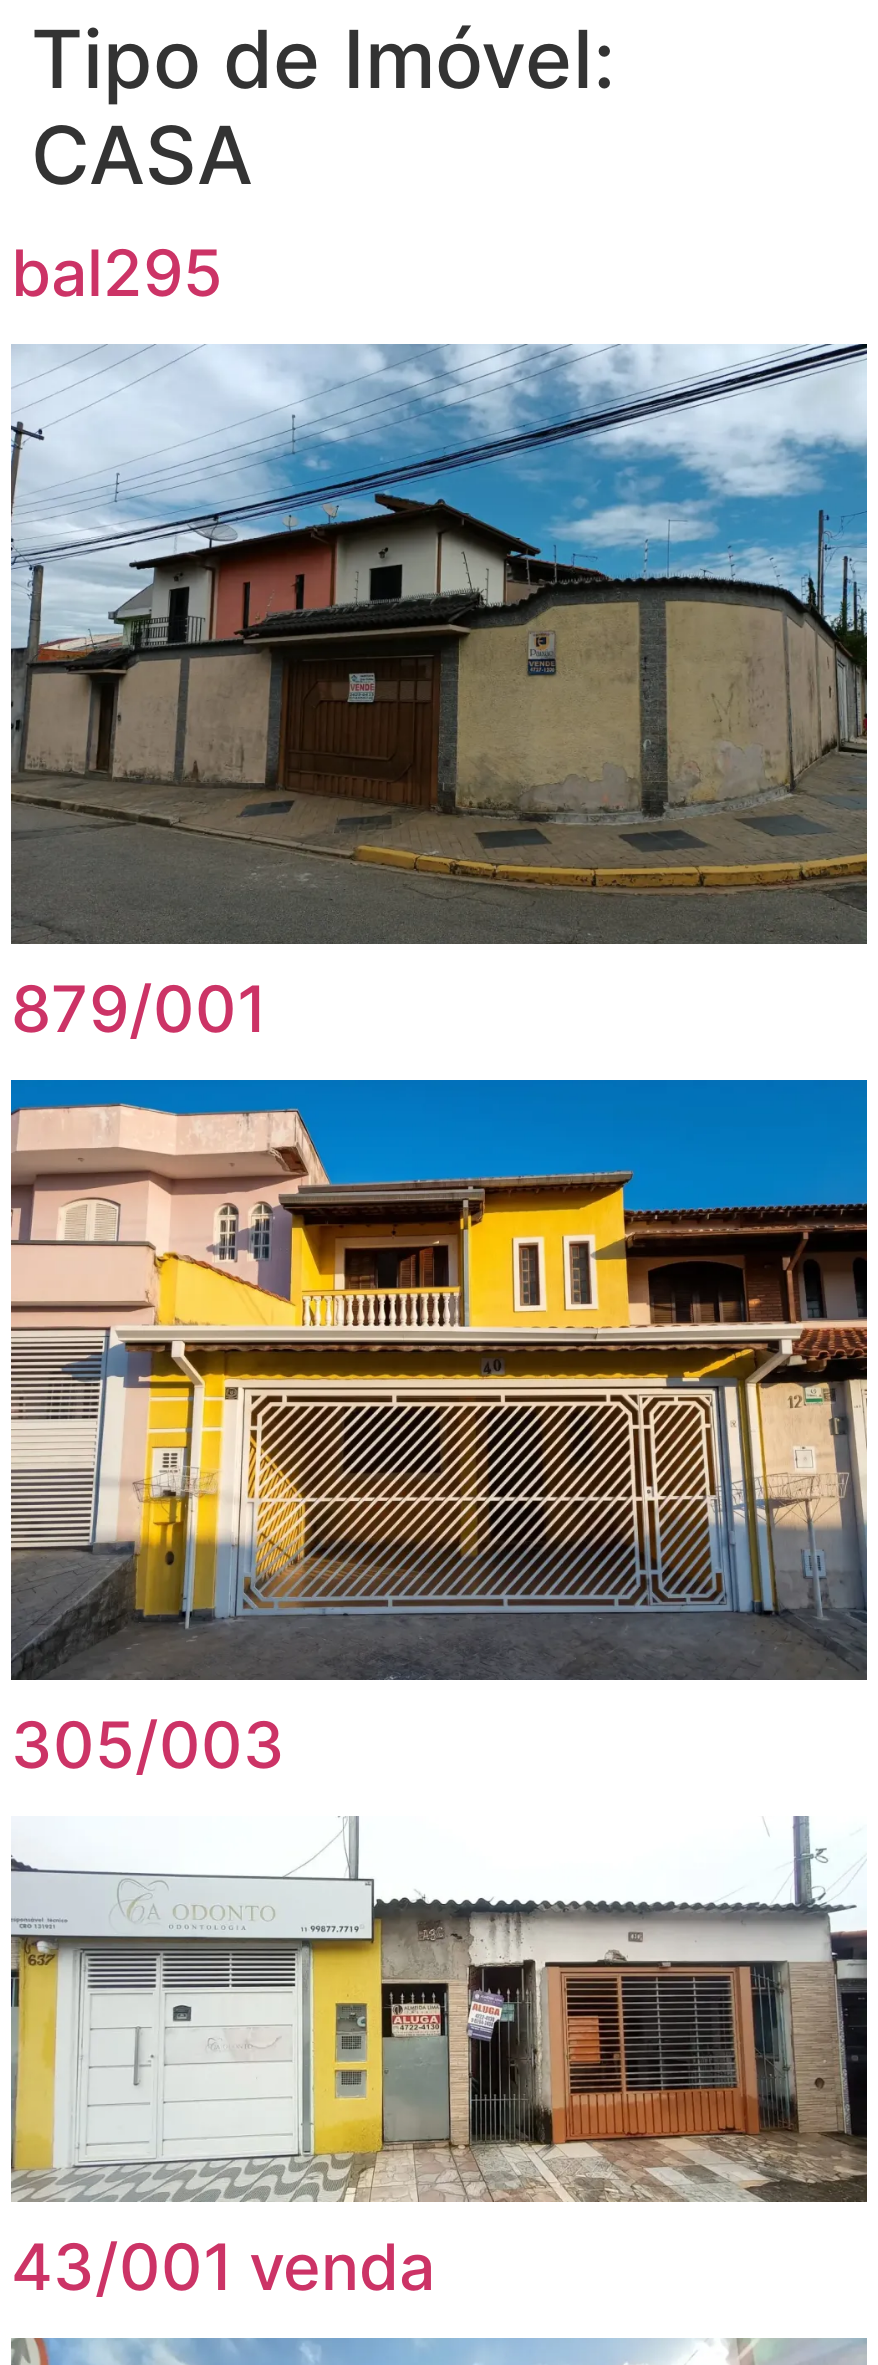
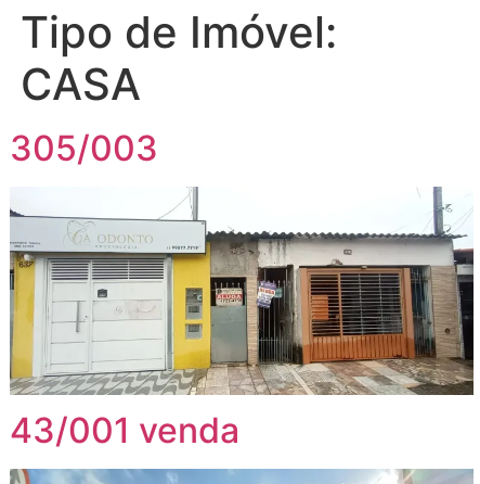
[11,234,223,312] bal295 -> none
[9,342,869,1048] [image] | 879/001 -> none
[9,1078,869,1682] [image] -> none

